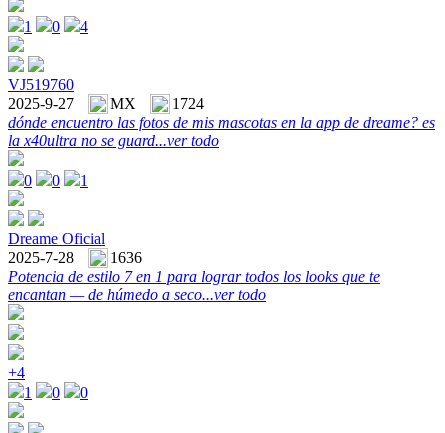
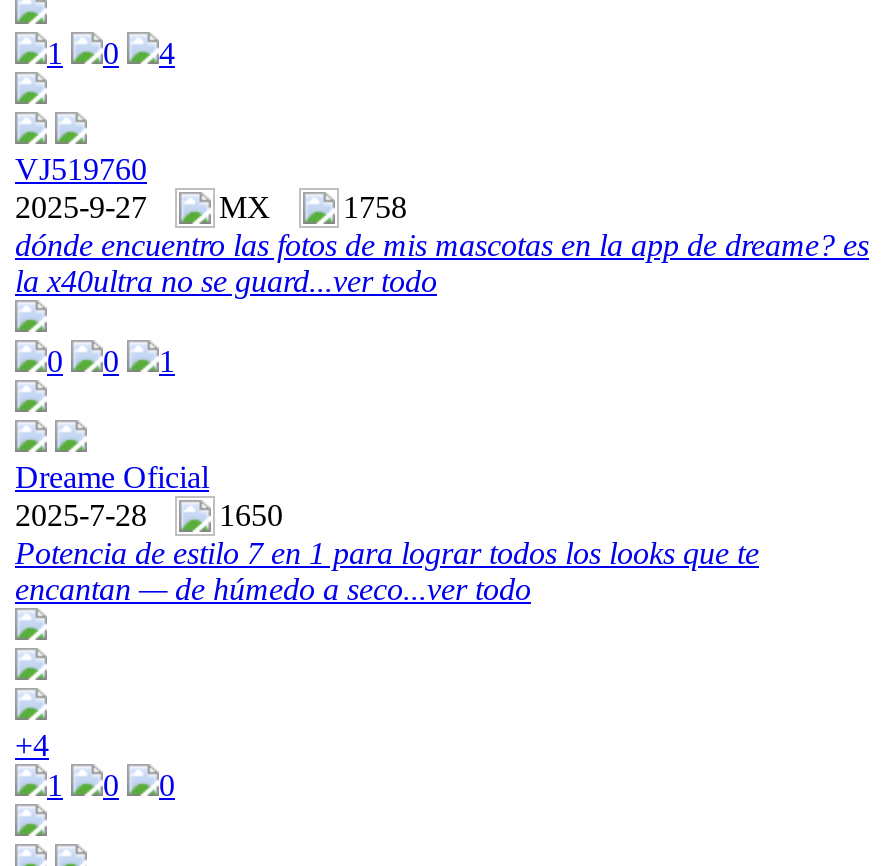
[8,95,204,112] 2025-9-27 MX 1724 -> [15,190,407,224] 2025-9-27 MX 1758
[8,249,142,266] 2025-7-28 1636 -> [15,498,283,532] 2025-7-28 1650

